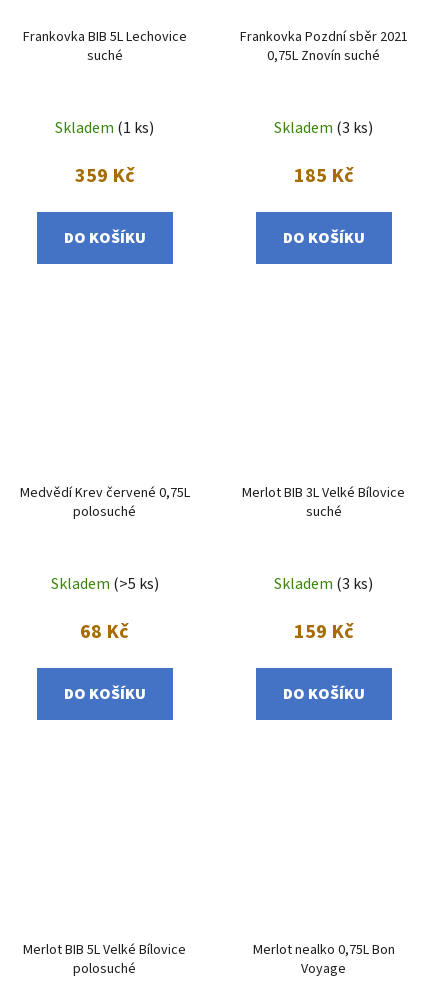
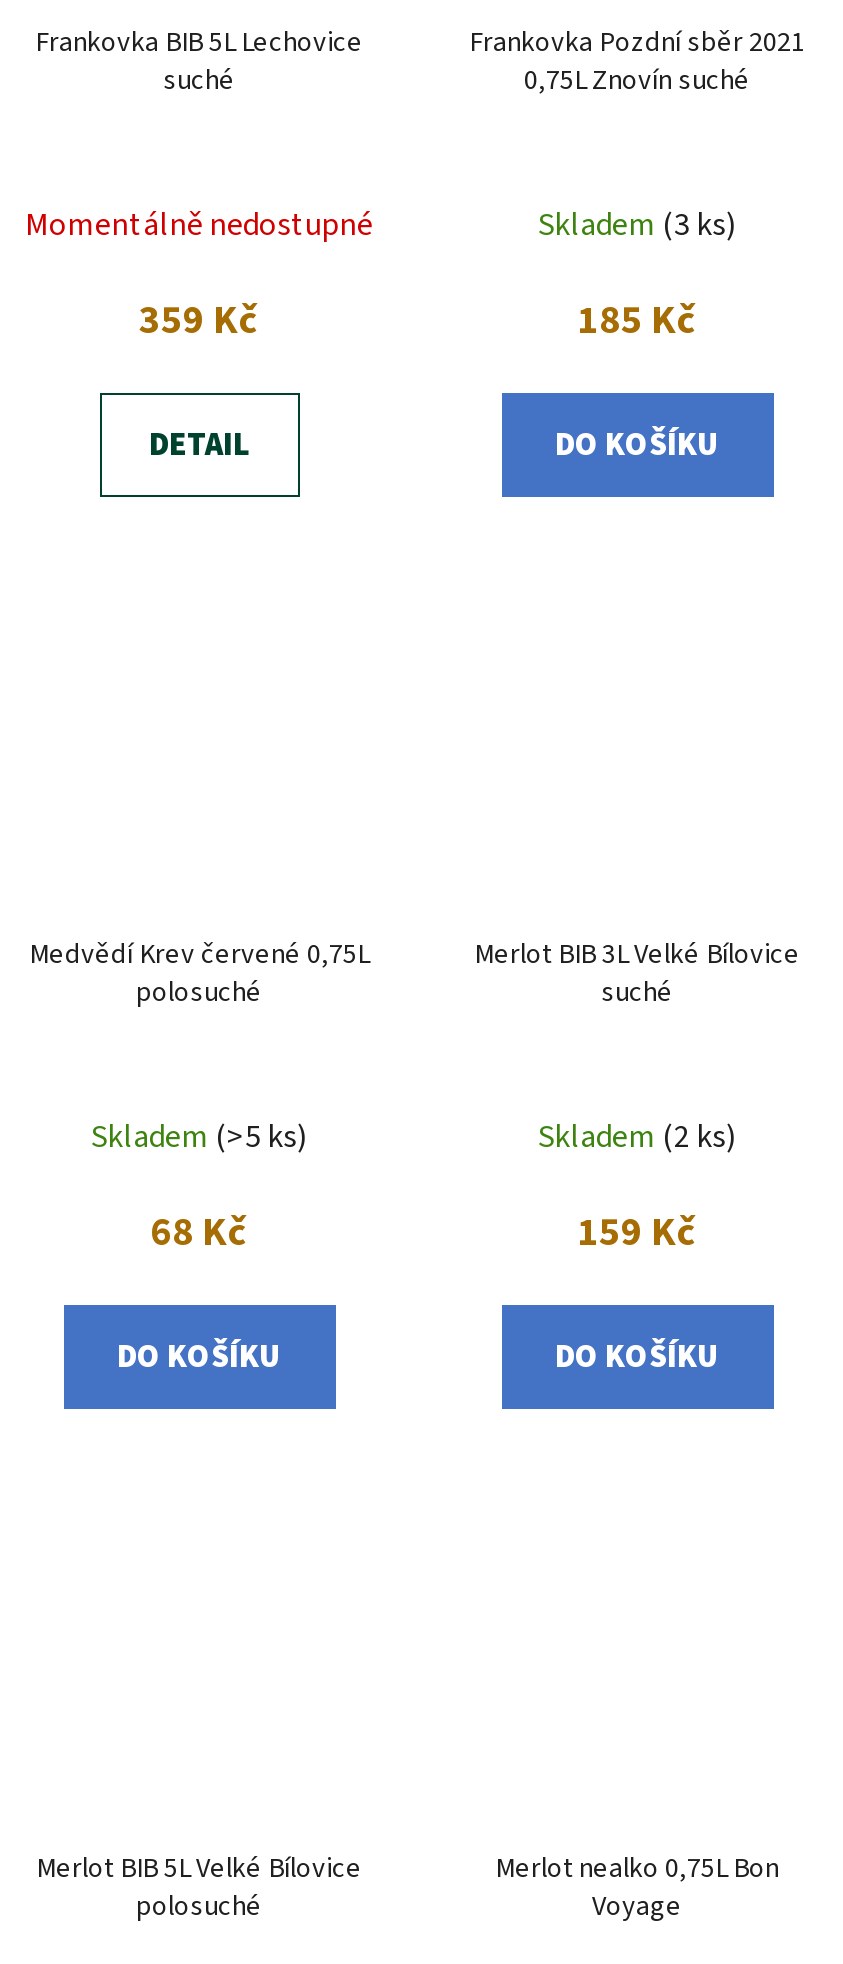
[55,117,154,139] Skladem (1 ks) -> [25,203,373,247] Momentálně nedostupné
[63,227,145,249] DO KOŠÍKU -> [149,423,249,467] DETAIL
[274,573,373,595] Skladem (3 ks) -> [538,1116,736,1160] Skladem (2 ks)

